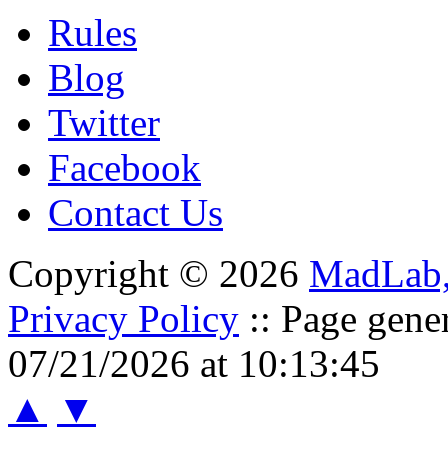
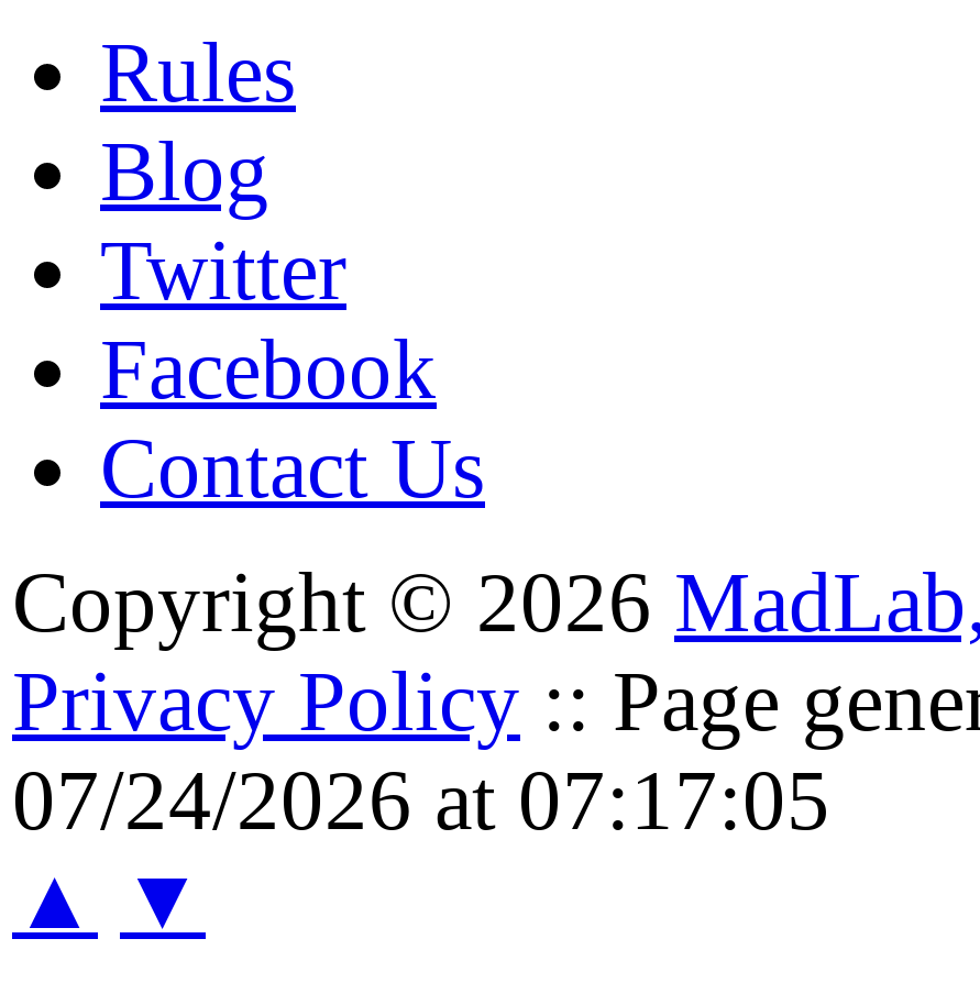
[8,342,380,385] 07/21/2026 at 10:13:45 -> [12,752,830,847] 07/24/2026 at 07:17:05

